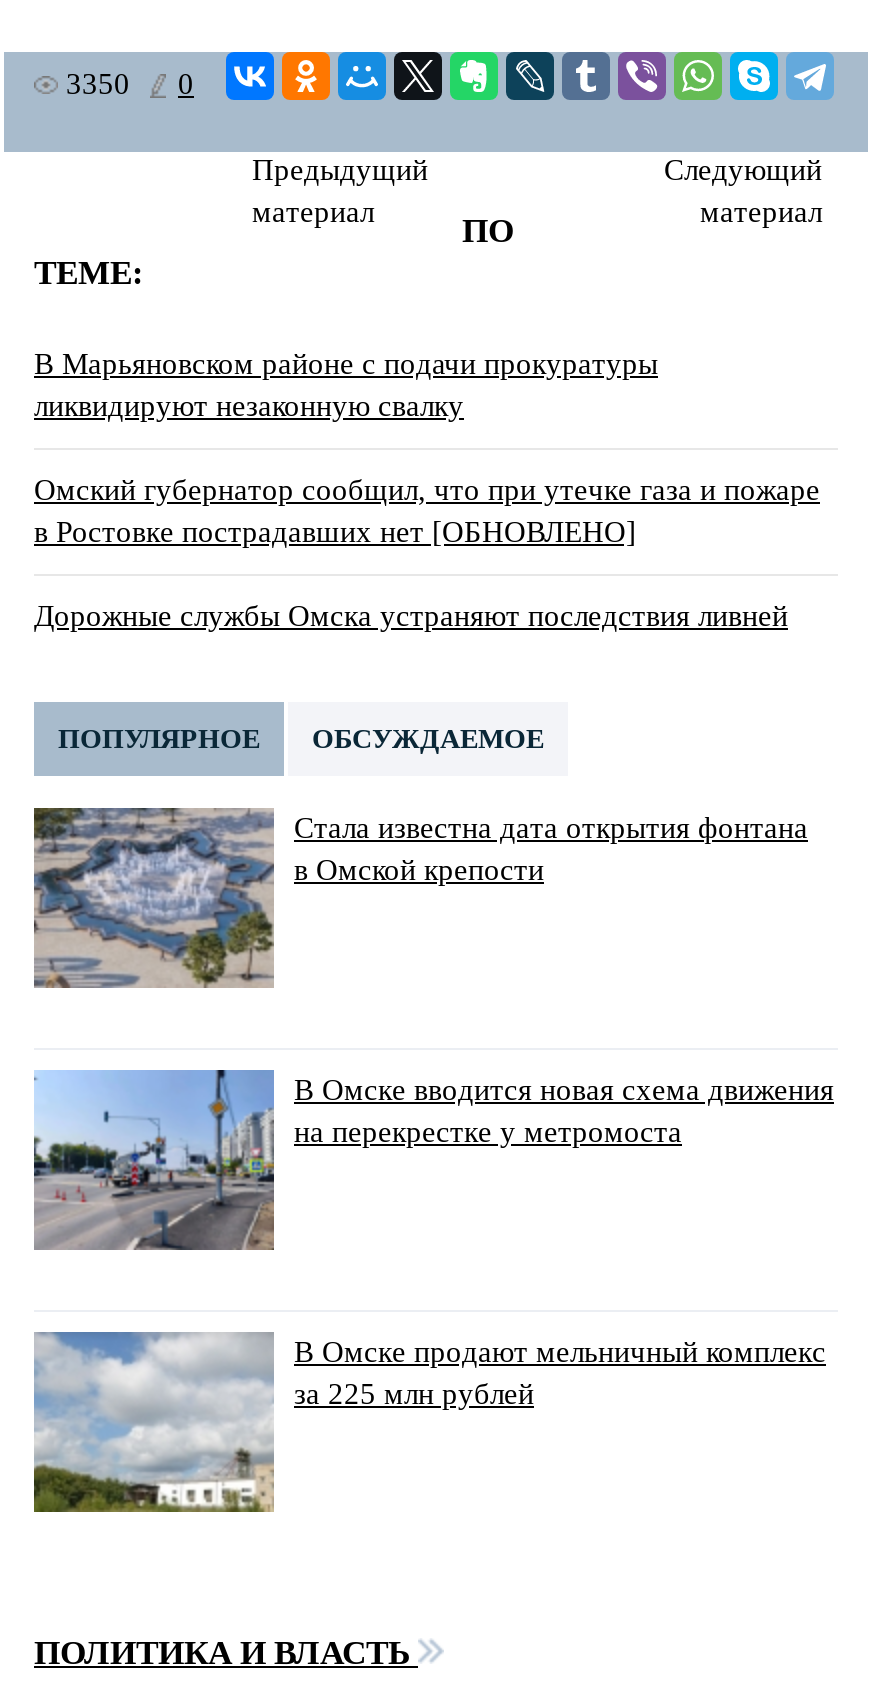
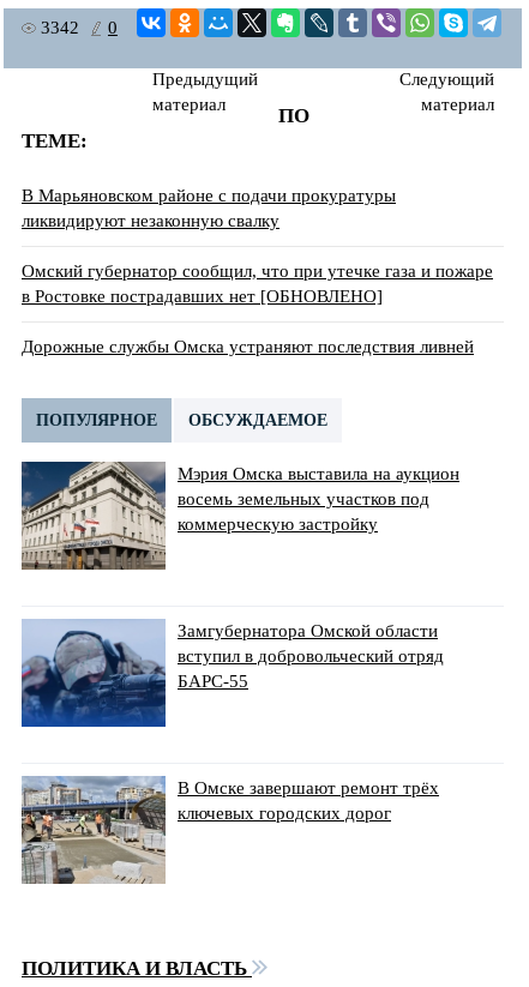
[66,68,194,100] 3350 0 -> [41,18,118,37] 3342 0
[32,806,808,988] [image] | Стала известна дата открытия фонтана | в Омской крепости -> [22,461,459,570] [image] | Мэрия Омска выставила на аукцион | восемь земельных участков под | коммерческую застройку
[32,1068,834,1252] [image] | В Омске вводится новая схема движения | на перекрестке у метромоста -> [20,619,444,728] [image] | Замгубернатора Омской области | вступил в добровольческий отряд | БАРС-55
[32,1332,826,1514] [image] | В Омске продают мельничный комплекс | за 225 млн рублей -> [20,776,439,884] [image] | В Омске завершают ремонт трёх | ключевых городских дорог

